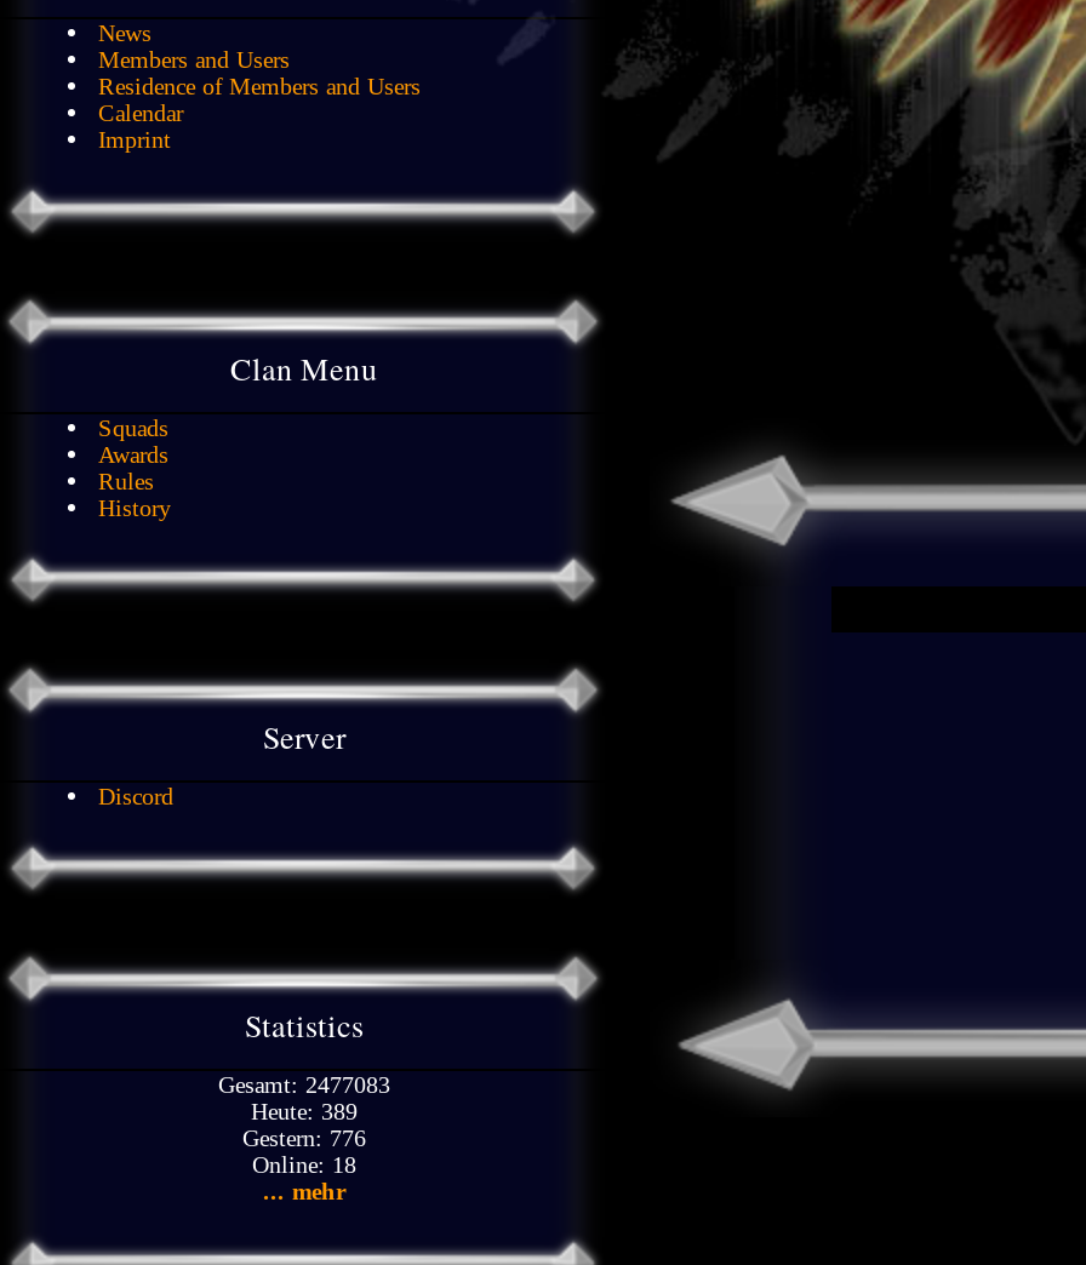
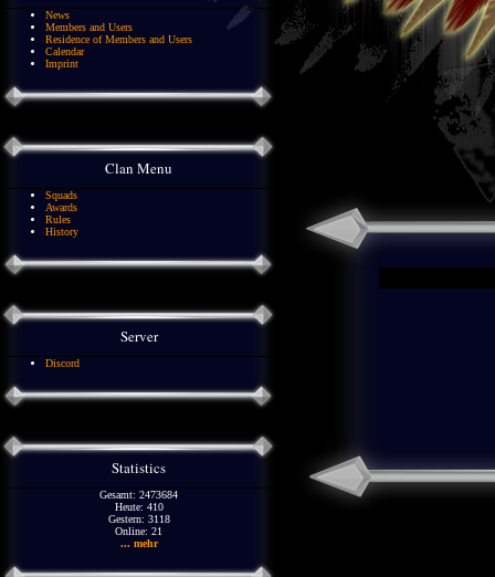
[218,1071,390,1098] Gesamt: 2477083 -> [99,489,178,501] Gesamt: 2473684
[251,1098,358,1124] Heute: 389 -> [114,501,163,513] Heute: 410
[242,1124,366,1151] Gestern: 776 -> [108,513,170,525] Gestern: 3118
[252,1151,356,1178] Online: 18 -> [115,525,162,537] Online: 21

